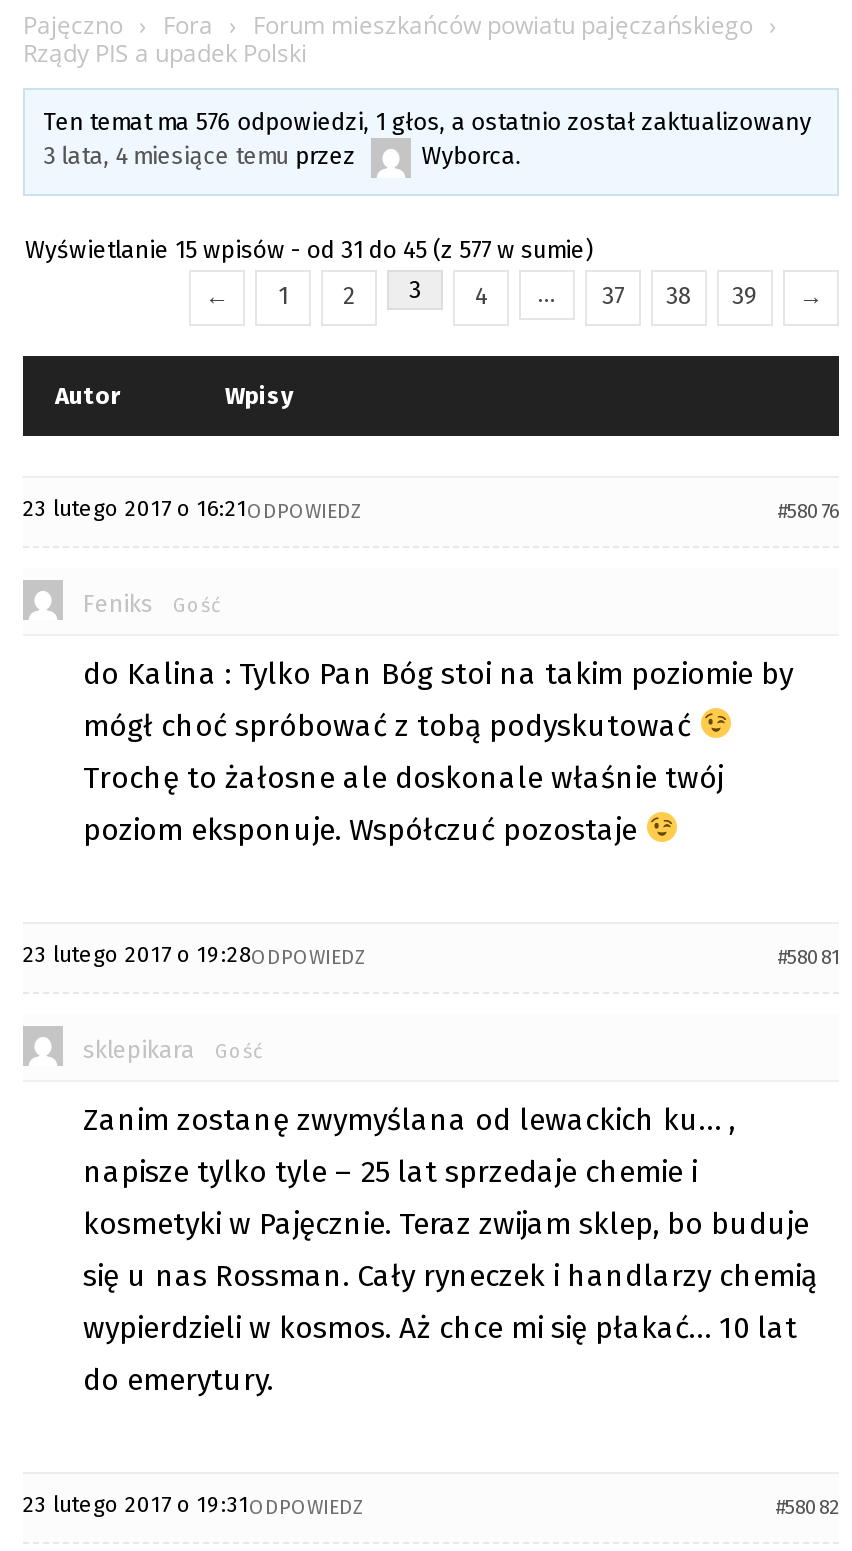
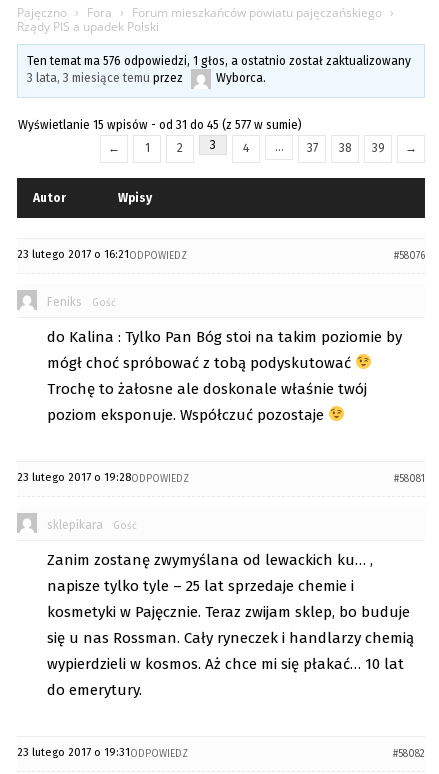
[43,142,361,170] 3 lata, 4 miesiące temu przez -> [27,71,186,85] 3 lata, 3 miesiące temu przez

